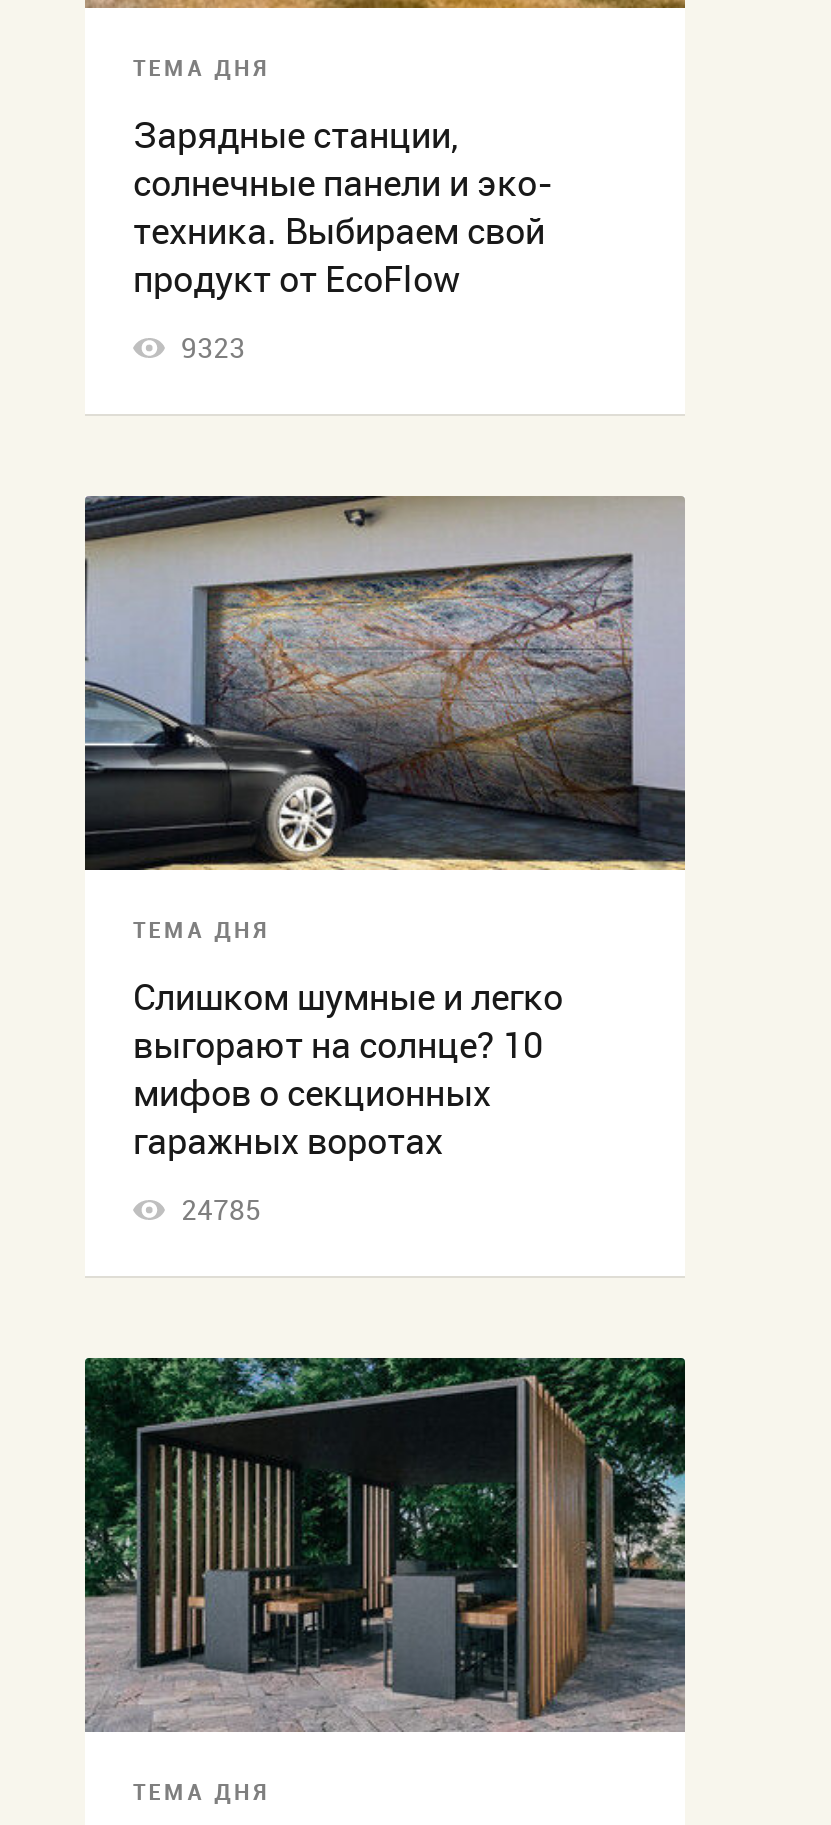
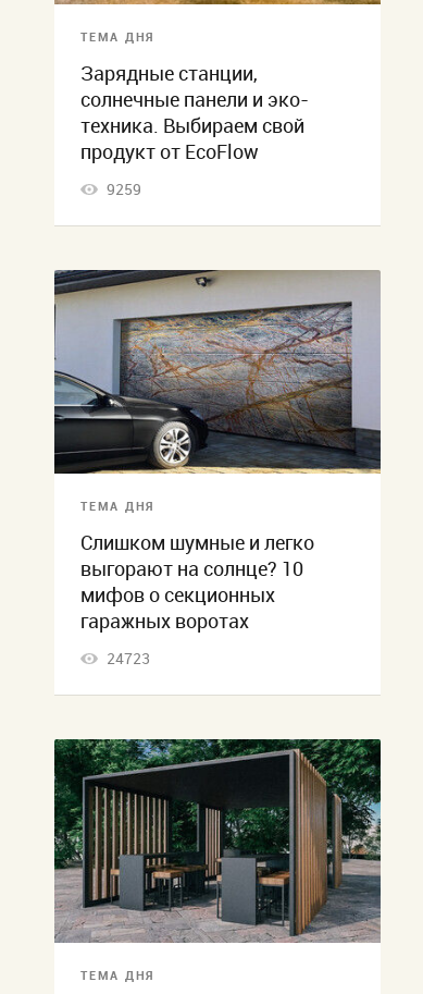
[181,332,245,364] 9323 -> [107,181,141,198] 9259
[181,1194,261,1226] 24785 -> [107,650,150,667] 24723

